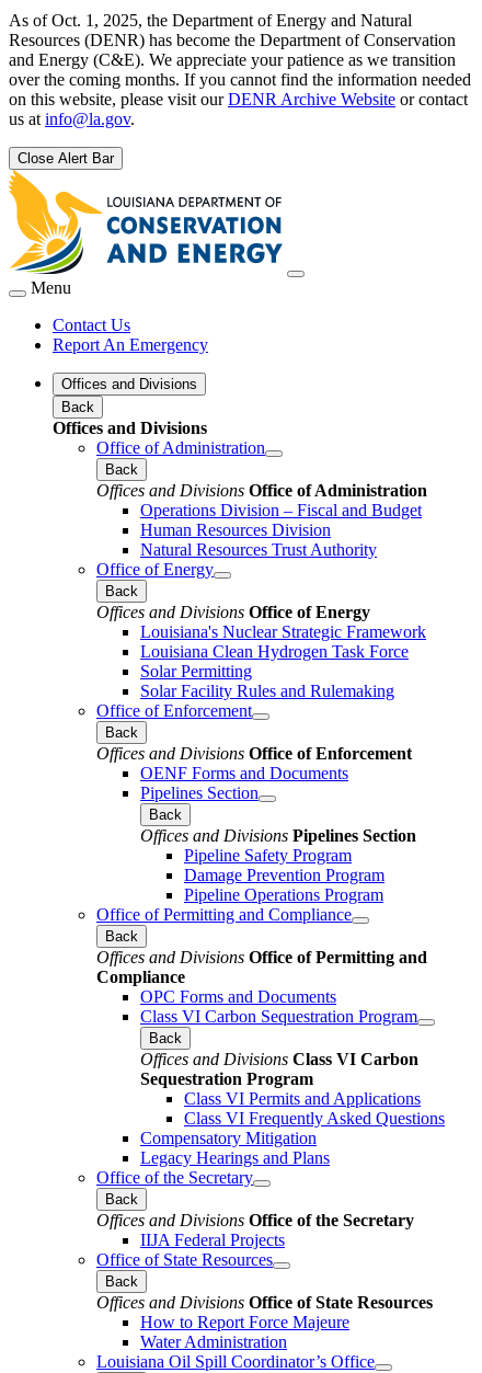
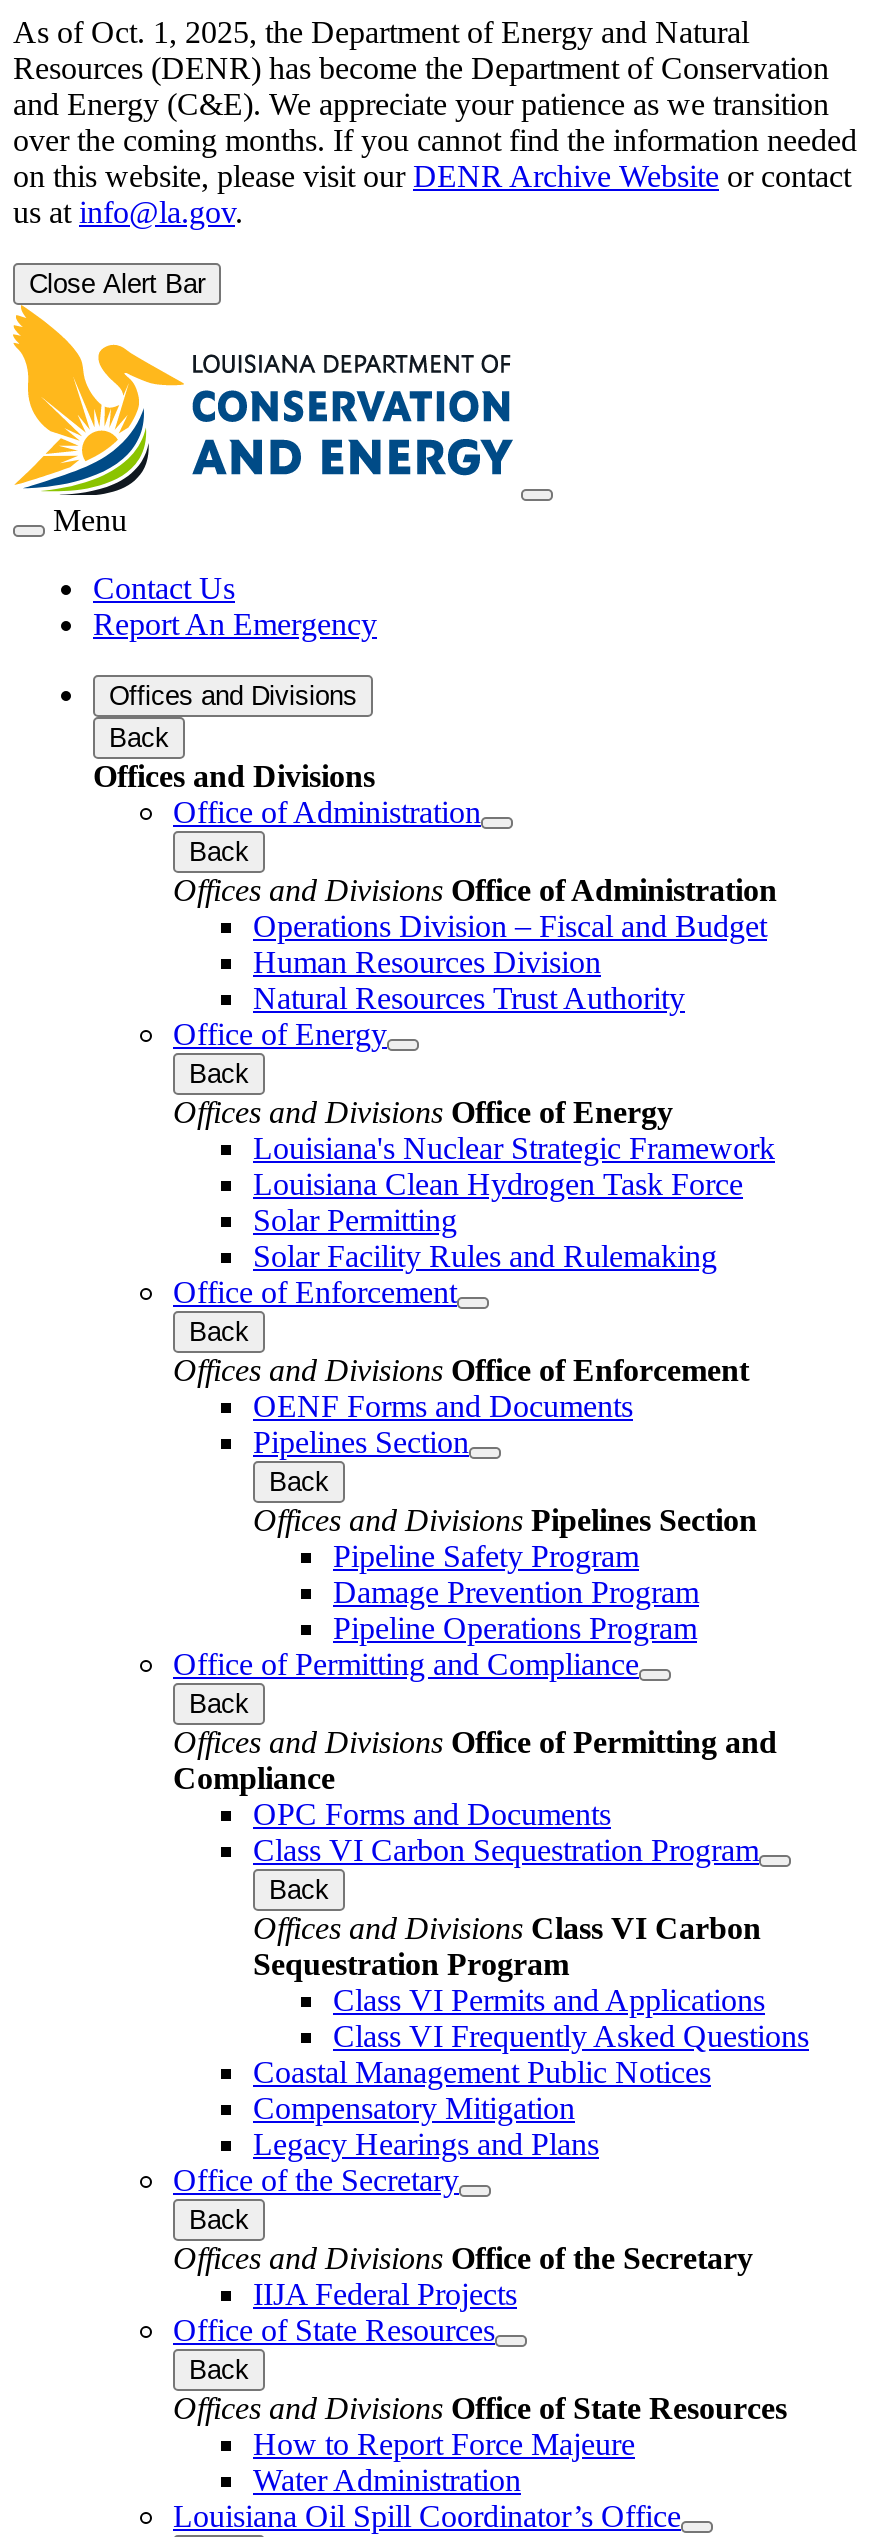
none -> [253,2054,711,2088] Coastal Management Public Notices

